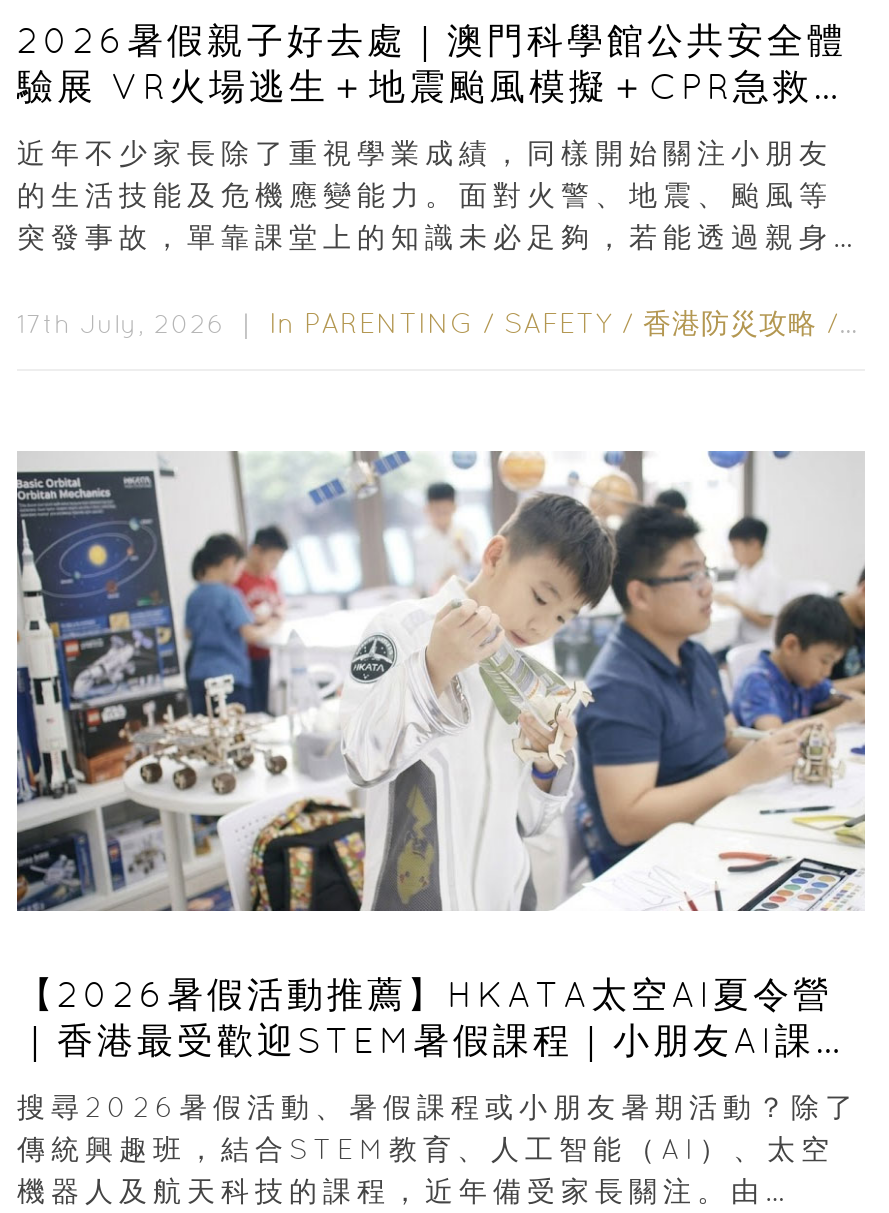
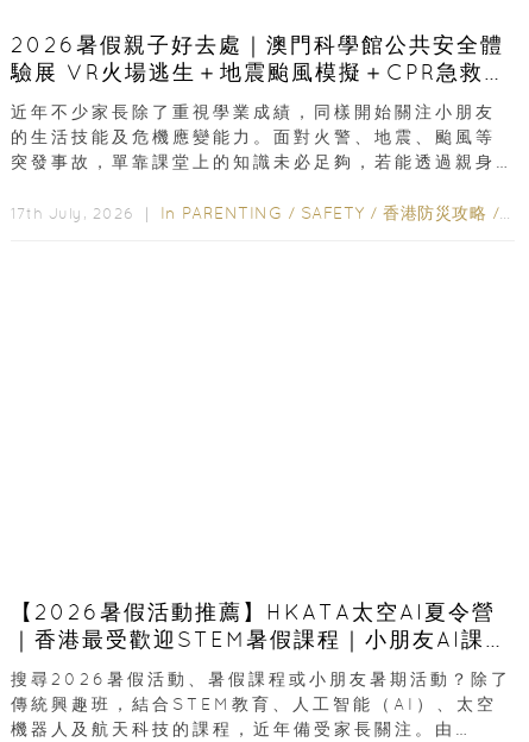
[15,449,867,913] [image] -> none

